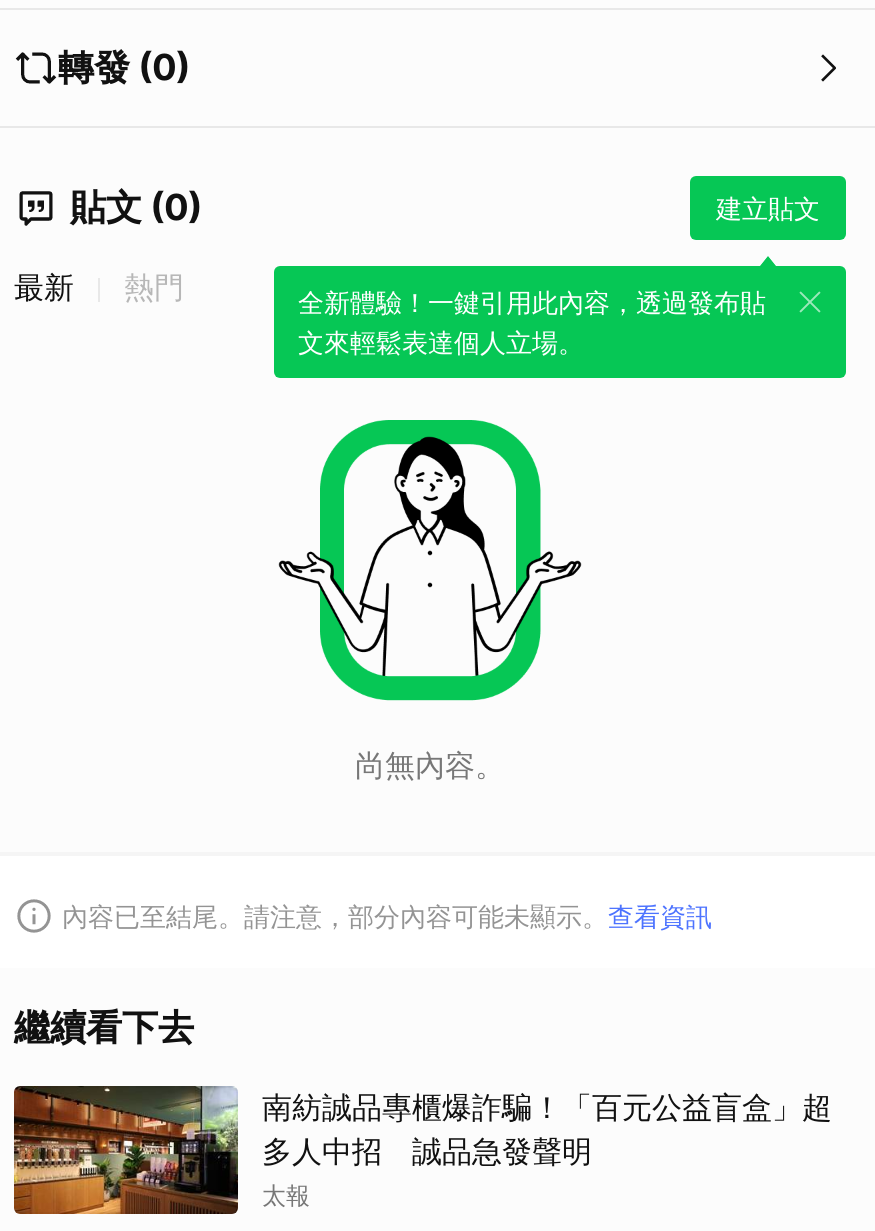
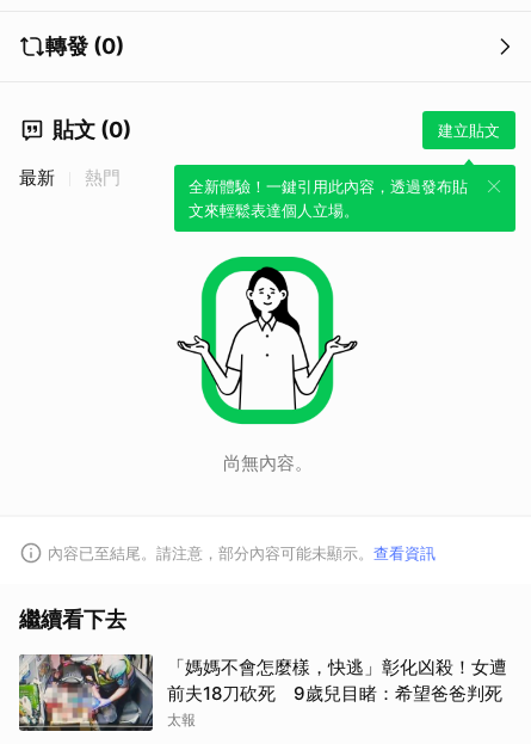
[12,1084,832,1216] [image] | 南紡誠品專櫃爆詐騙！「百元公益盲盒」超 | 多人中招 誠品急發聲明 -> [19,653,507,732] [image] | 「媽媽不會怎麼樣，快逃」彰化凶殺！女遭 | 前夫18刀砍死 9歲兒目睹：希望爸爸判死

